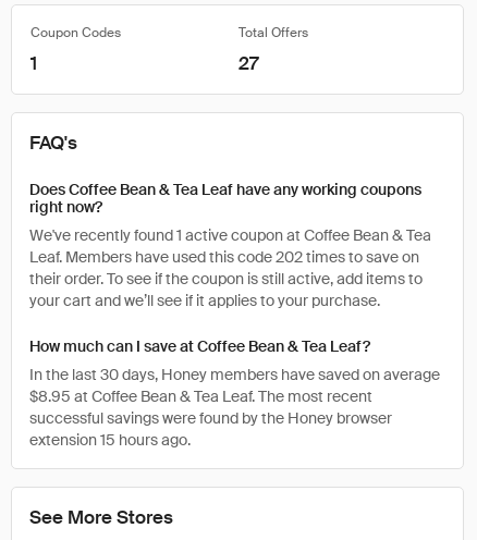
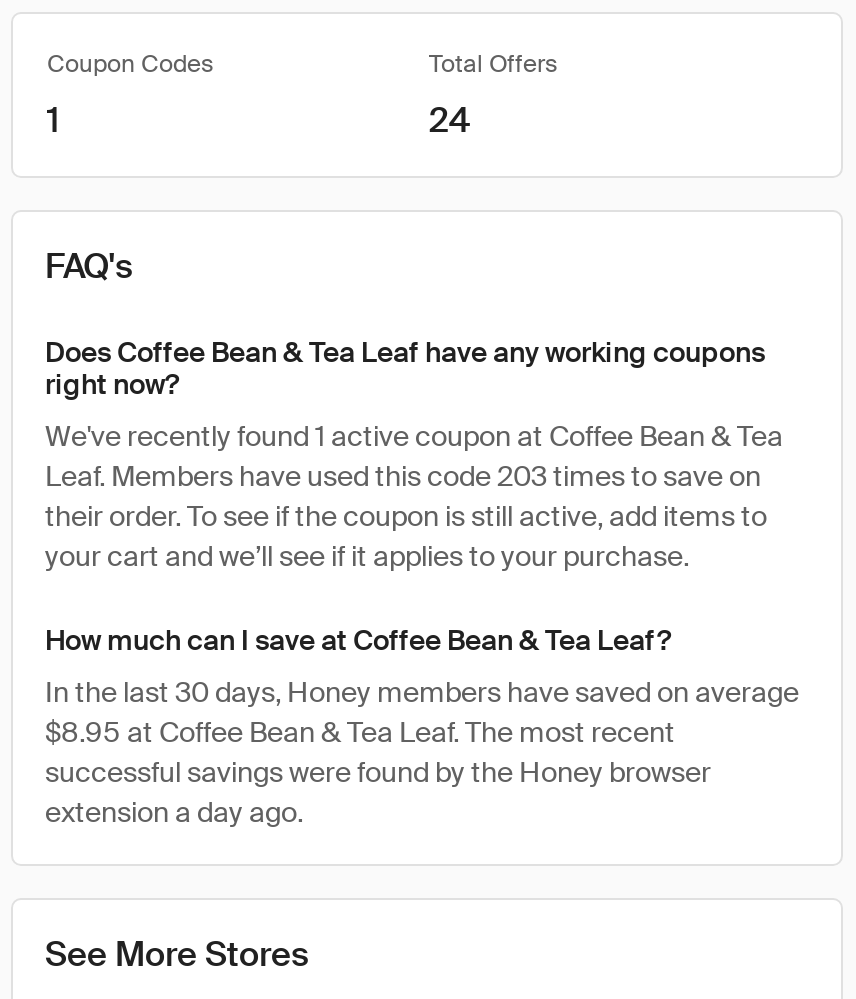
[238,51,258,75] 27 -> [429,98,471,142] 24
[29,247,419,267] Leaf. Members have used this code 202 times to save on -> [45,458,761,494] Leaf. Members have used this code 203 times to save on
[29,430,191,450] extension 15 hours ago. -> [45,794,303,830] extension a day ago.

